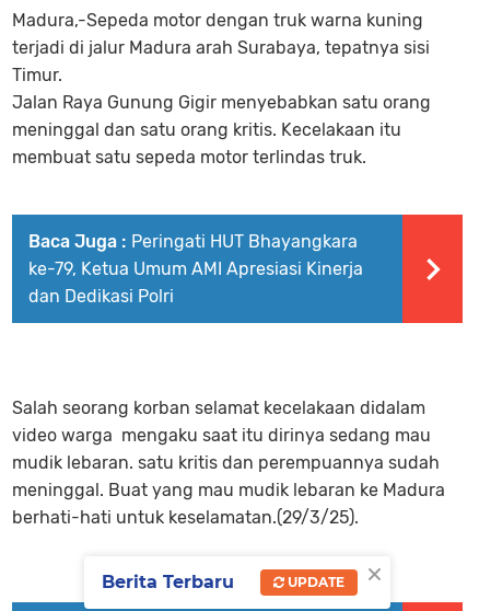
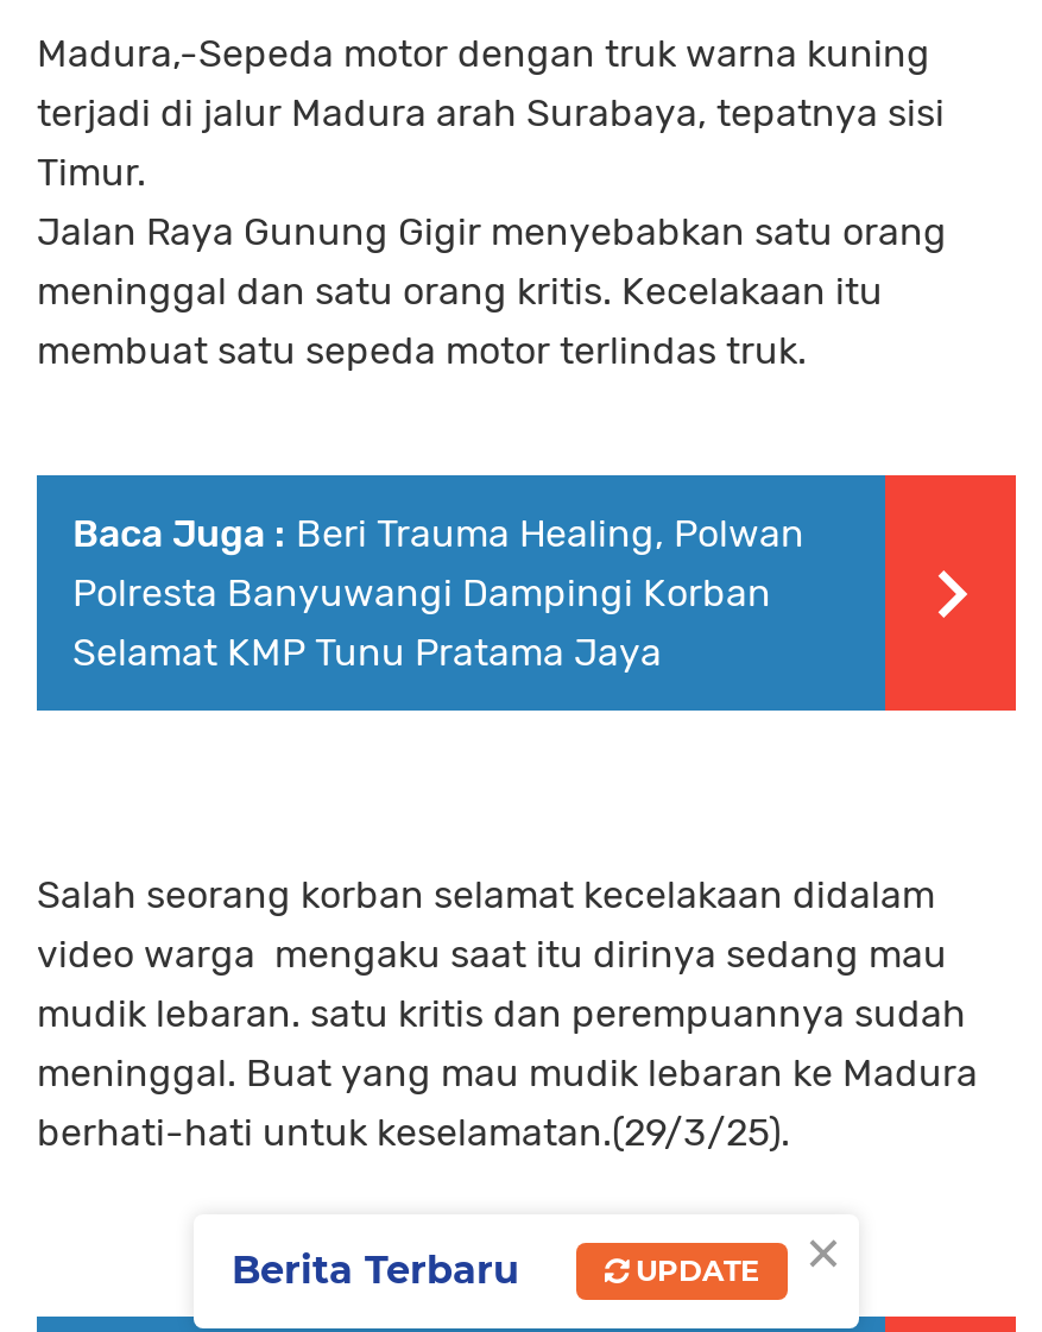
[28,231,363,306] Baca Juga : Peringati HUT Bhayangkara | ke-79, Ketua Umum AMI Apresiasi Kinerja | dan Dedikasi Polri -> [72,510,804,674] Baca Juga : Beri Trauma Healing, Polwan | Polresta Banyuwangi Dampingi Korban | Selamat KMP Tunu Pratama Jaya

